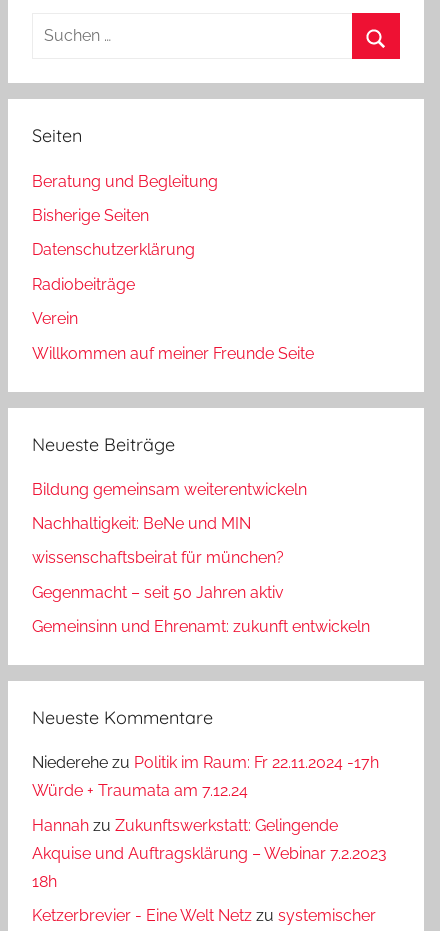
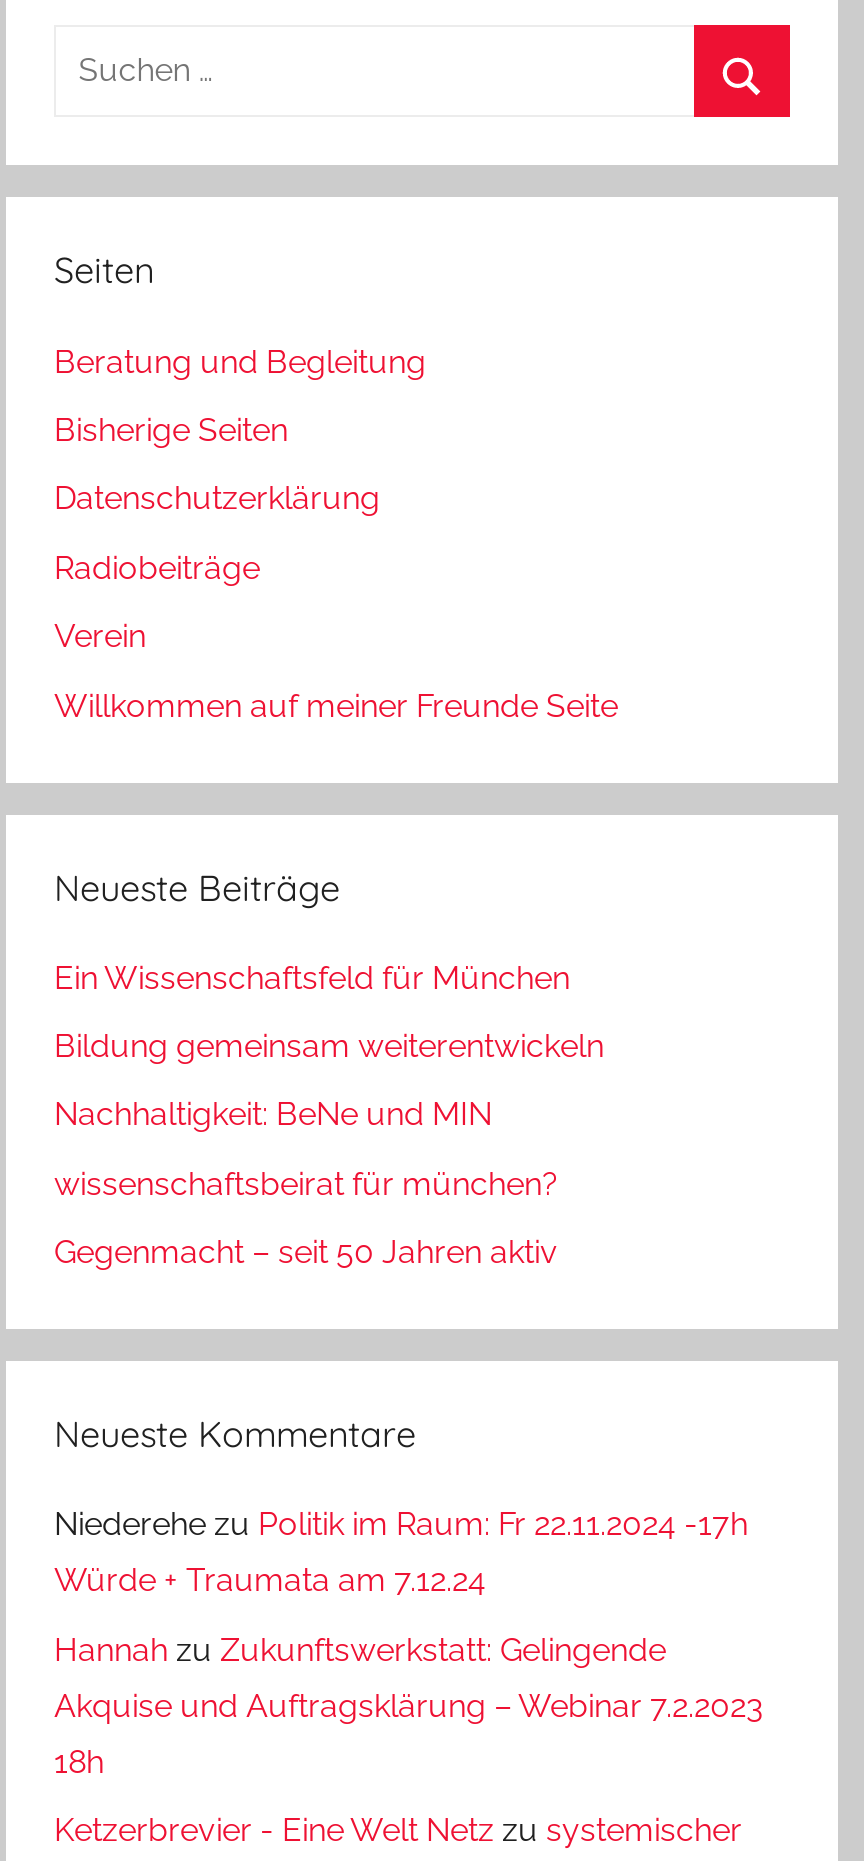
none -> [54,958,570,996] Ein Wissenschaftsfeld für München
moved [32,480,307,602] -> [54,1027,604,1271]: Bildung gemeinsam weiterentwickeln | Nachhaltigkeit: BeNe und MIN | wissenschaftsbeirat für münchen? | Gegenmacht – seit 50 Jahren aktiv
[32,617,370,636] Gemeinsinn und Ehrenamt: zukunft entwickeln -> none

